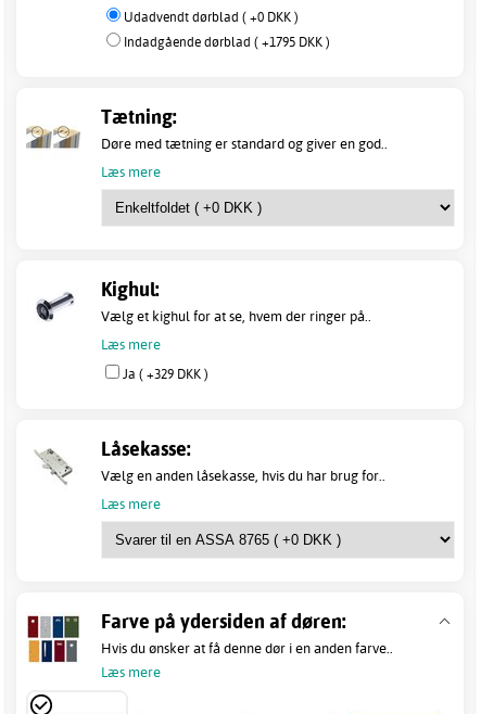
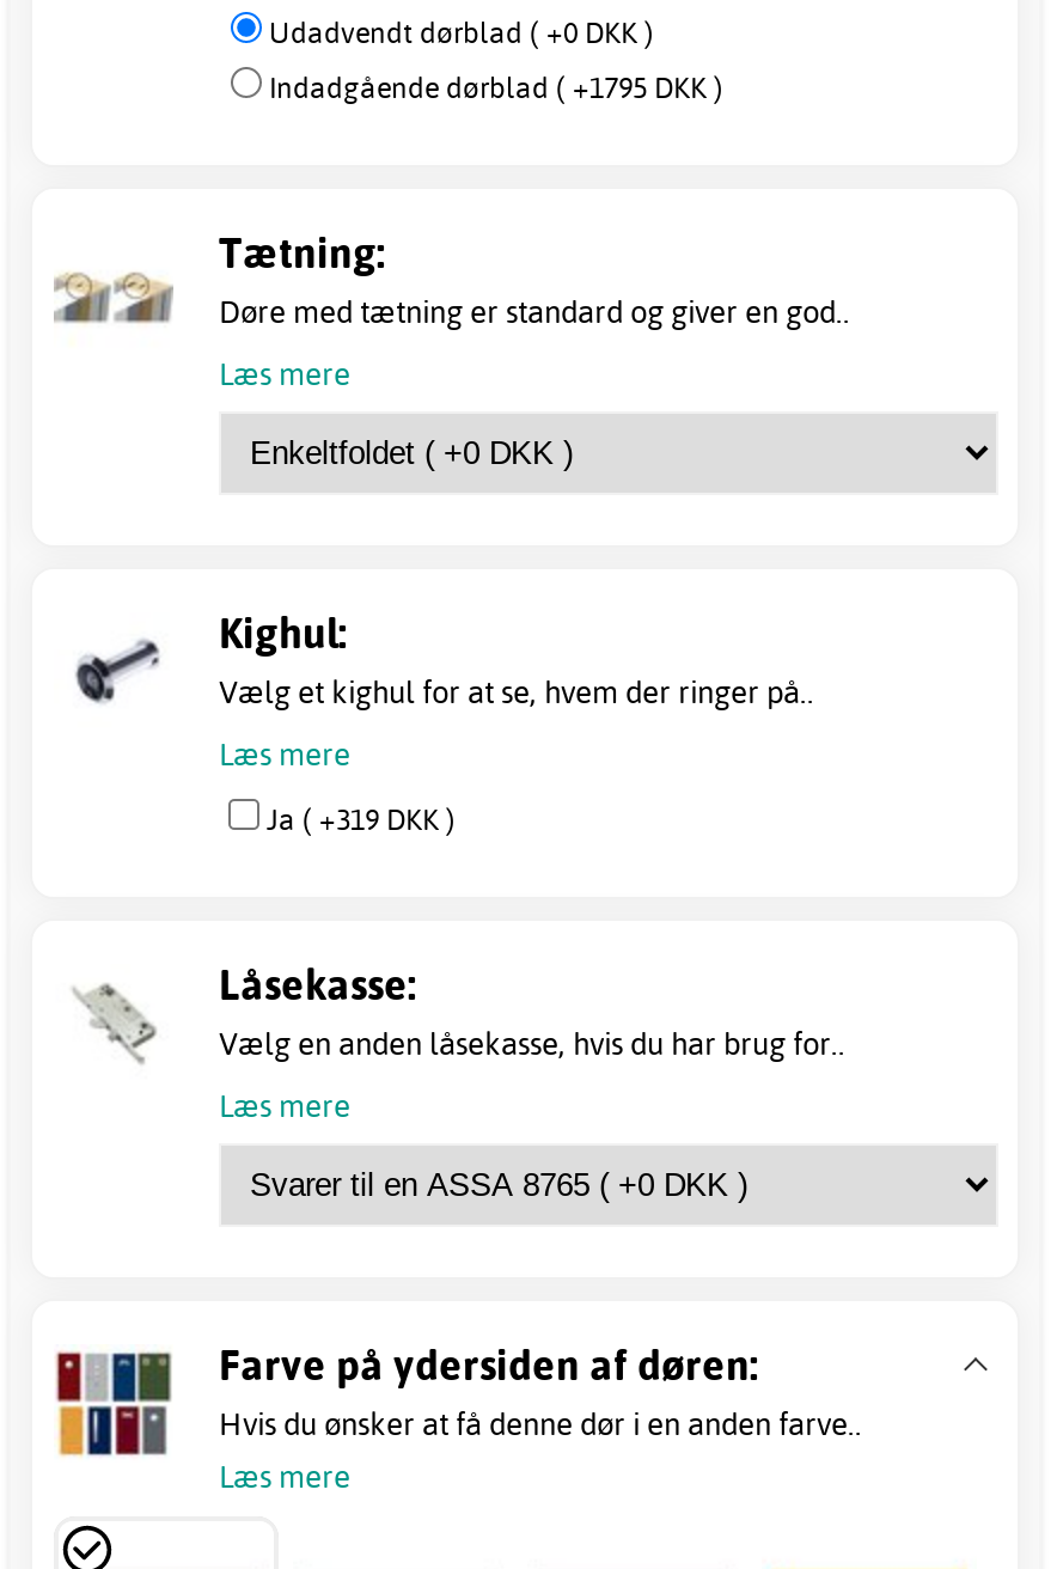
[123,366,208,382] Ja ( +329 DKK ) -> [267,801,456,837] Ja ( +319 DKK )

